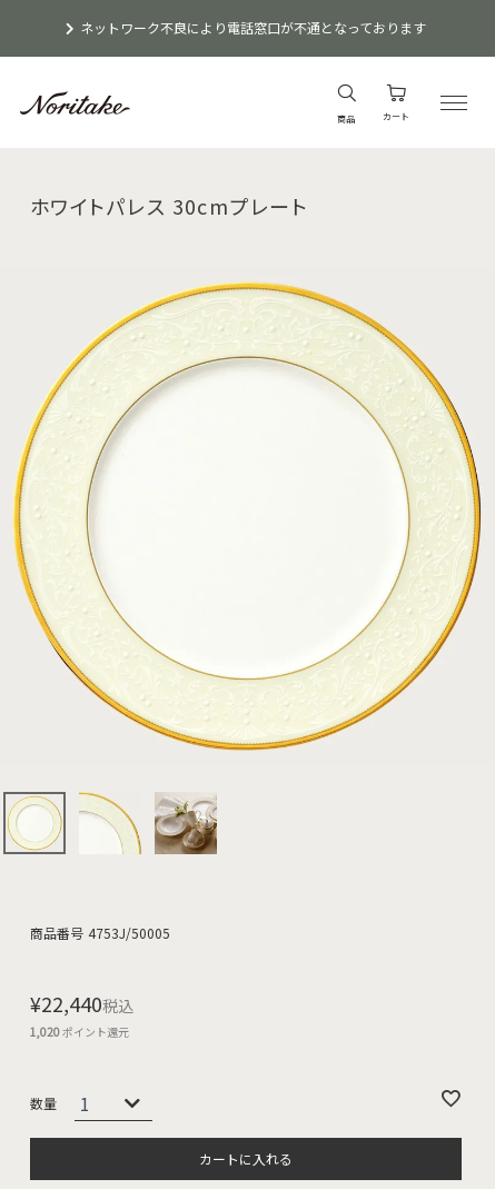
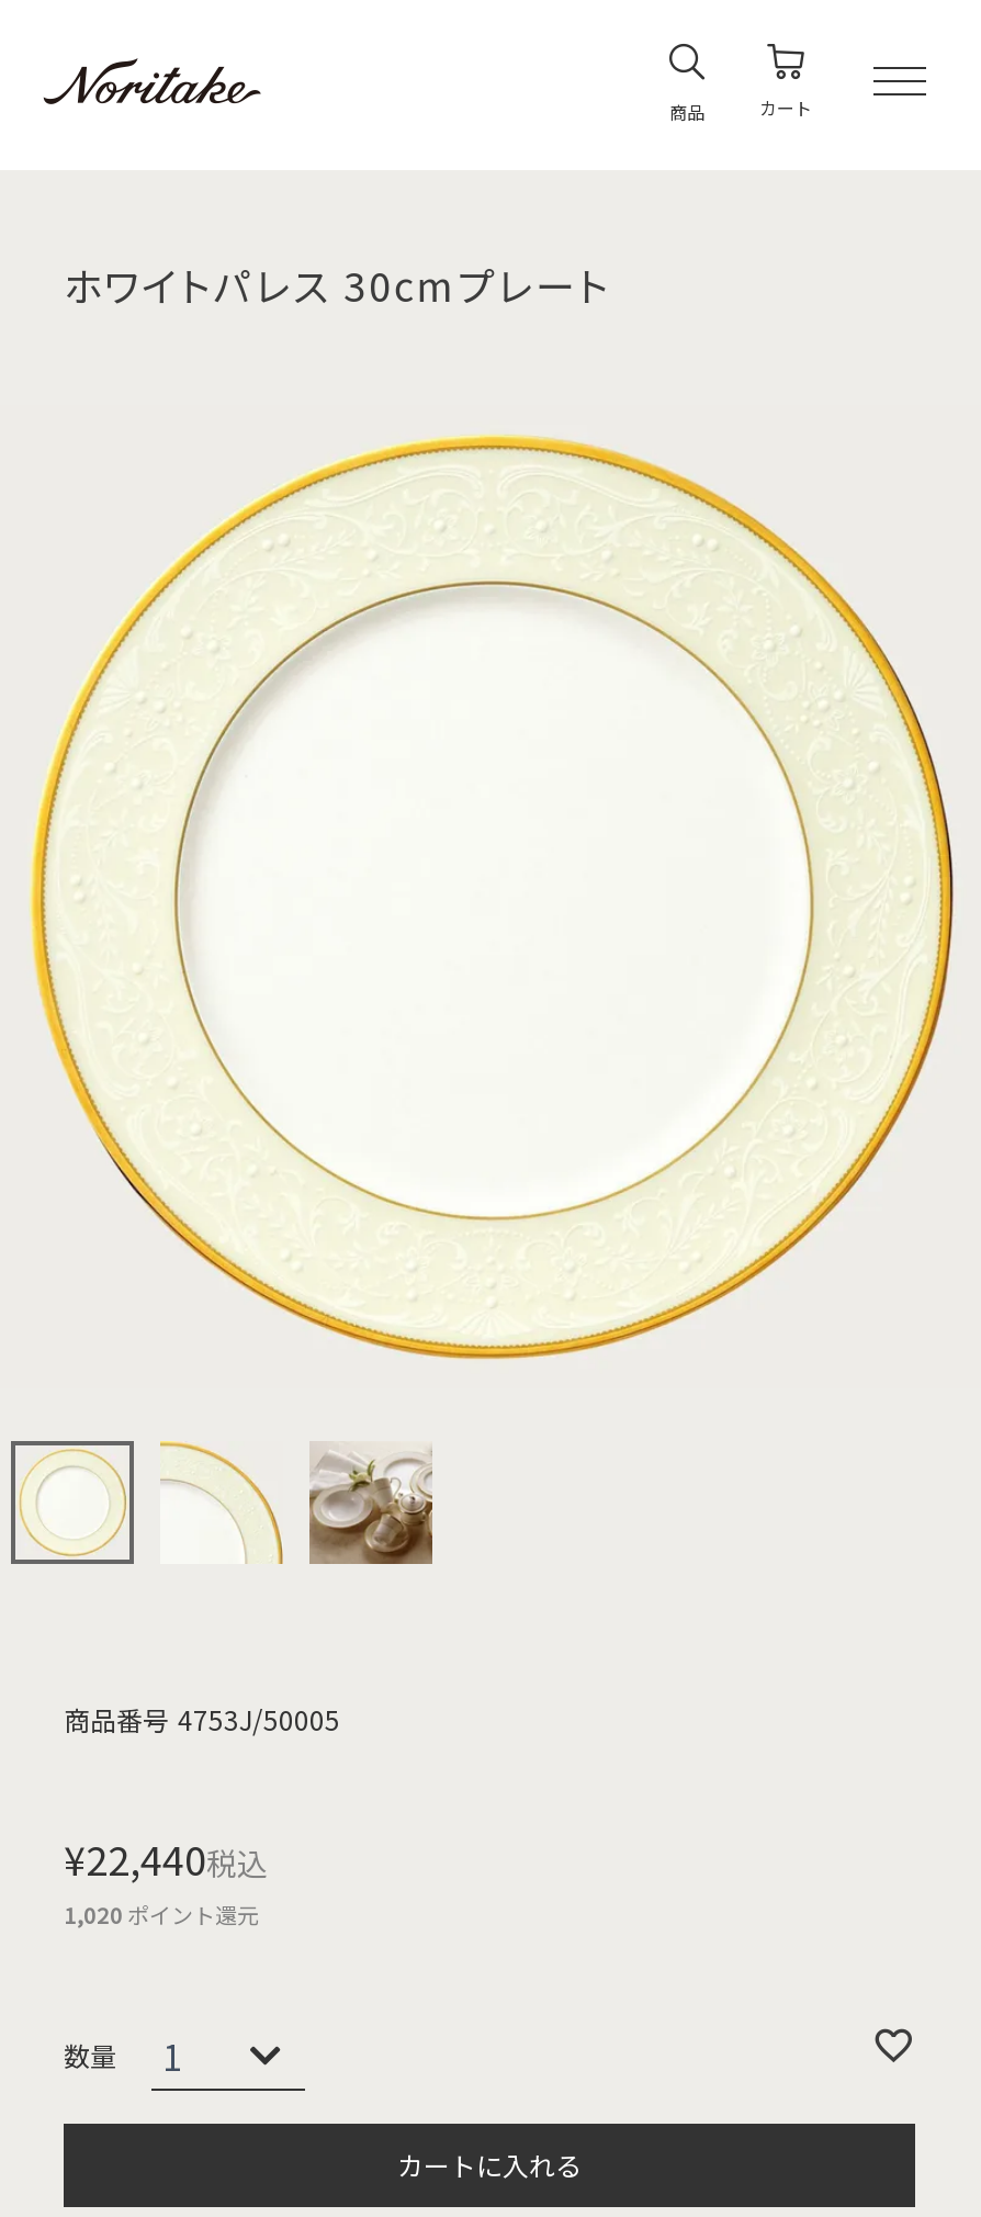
[80,18,426,37] ネットワーク不良により電話窓口が不通となっております -> none

